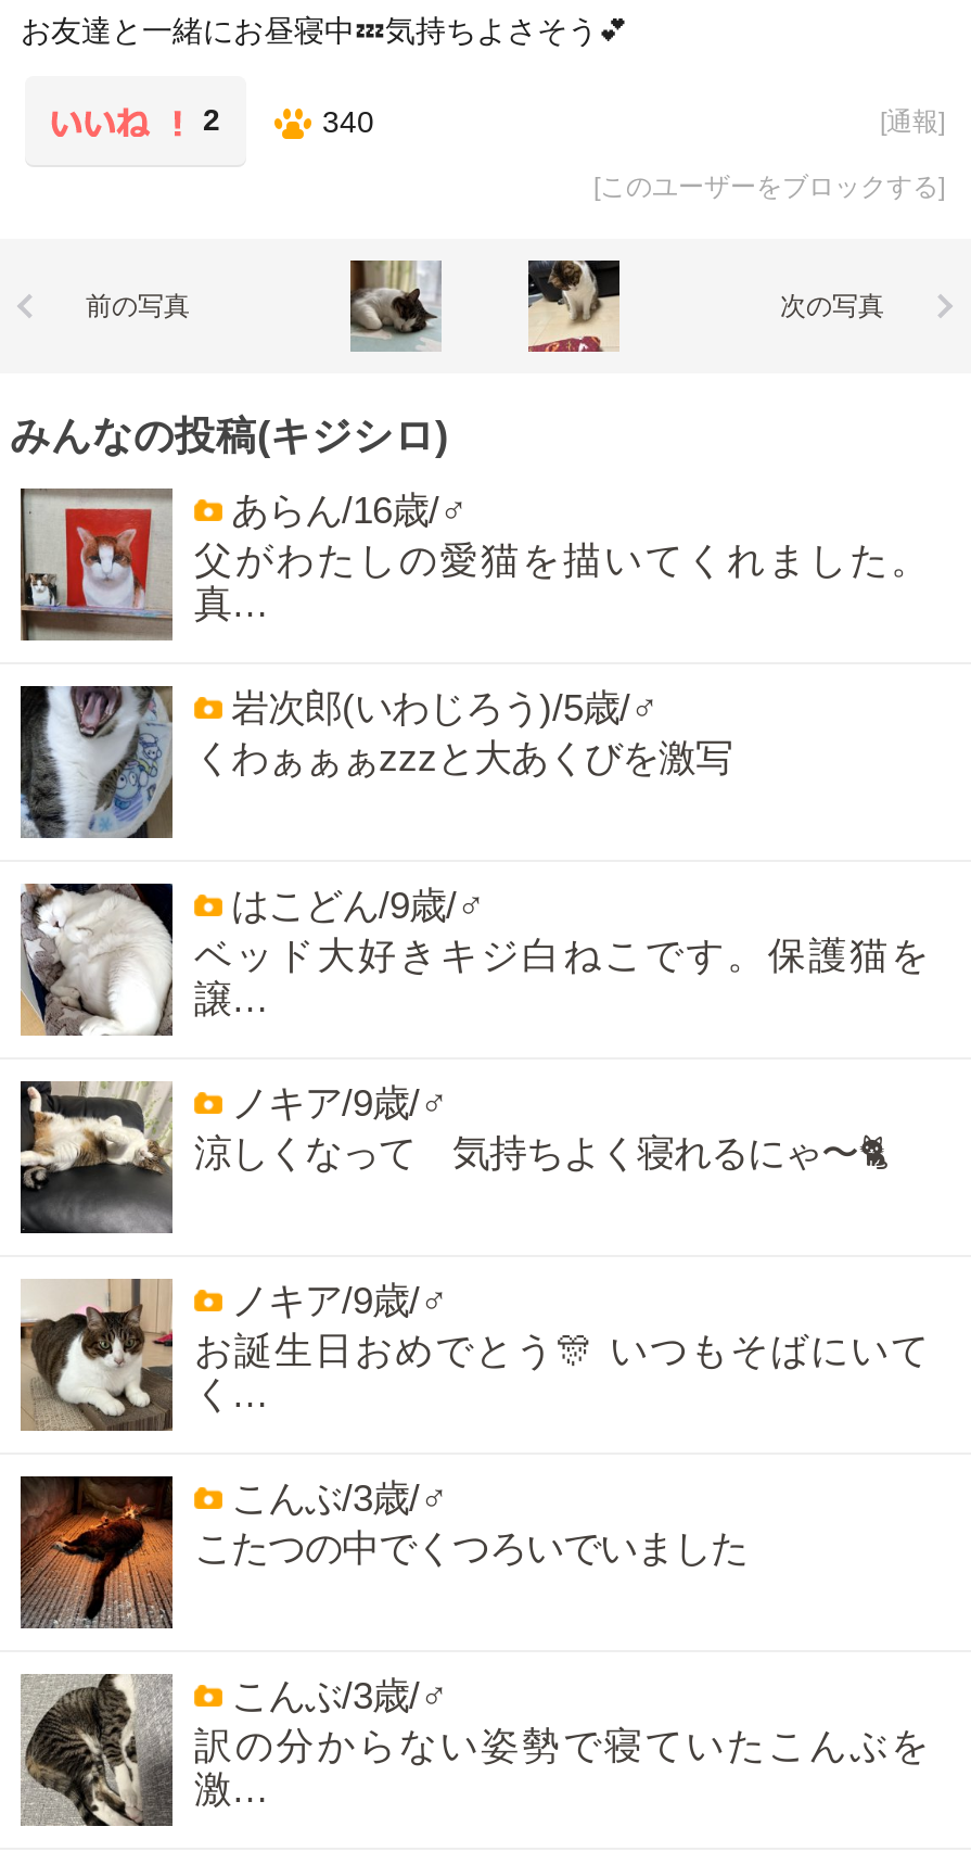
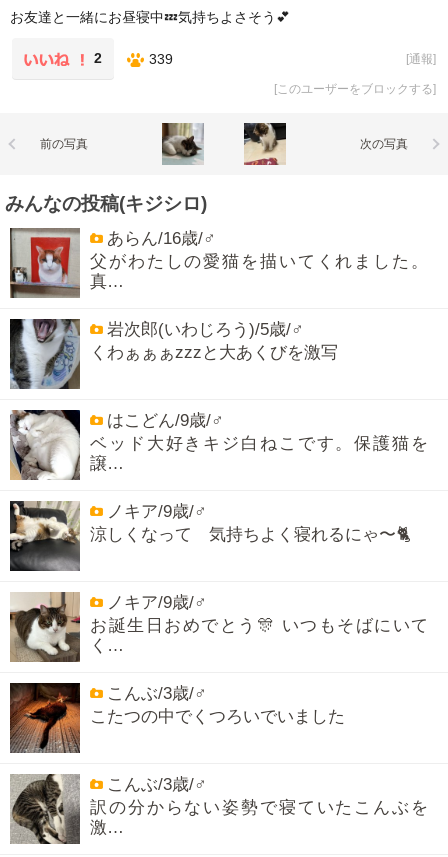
[322,104,374,139] 340 -> [149,51,173,67] 339

